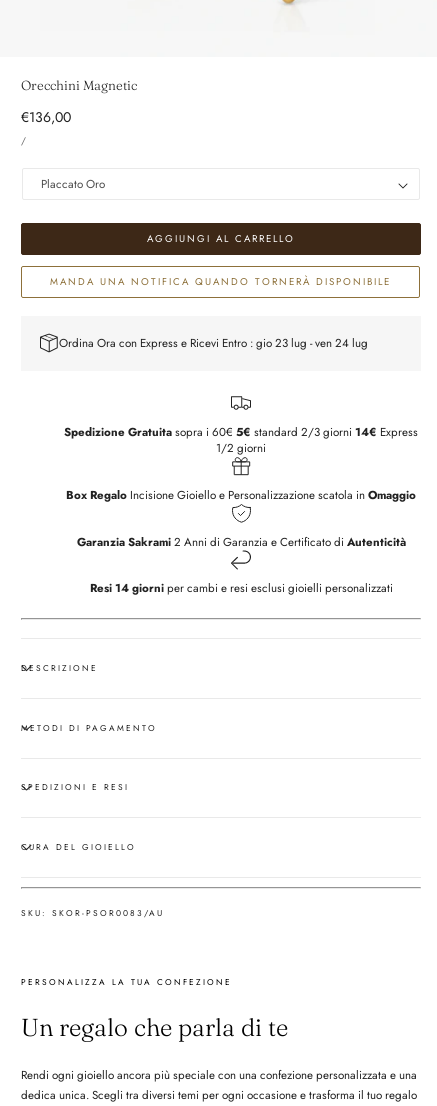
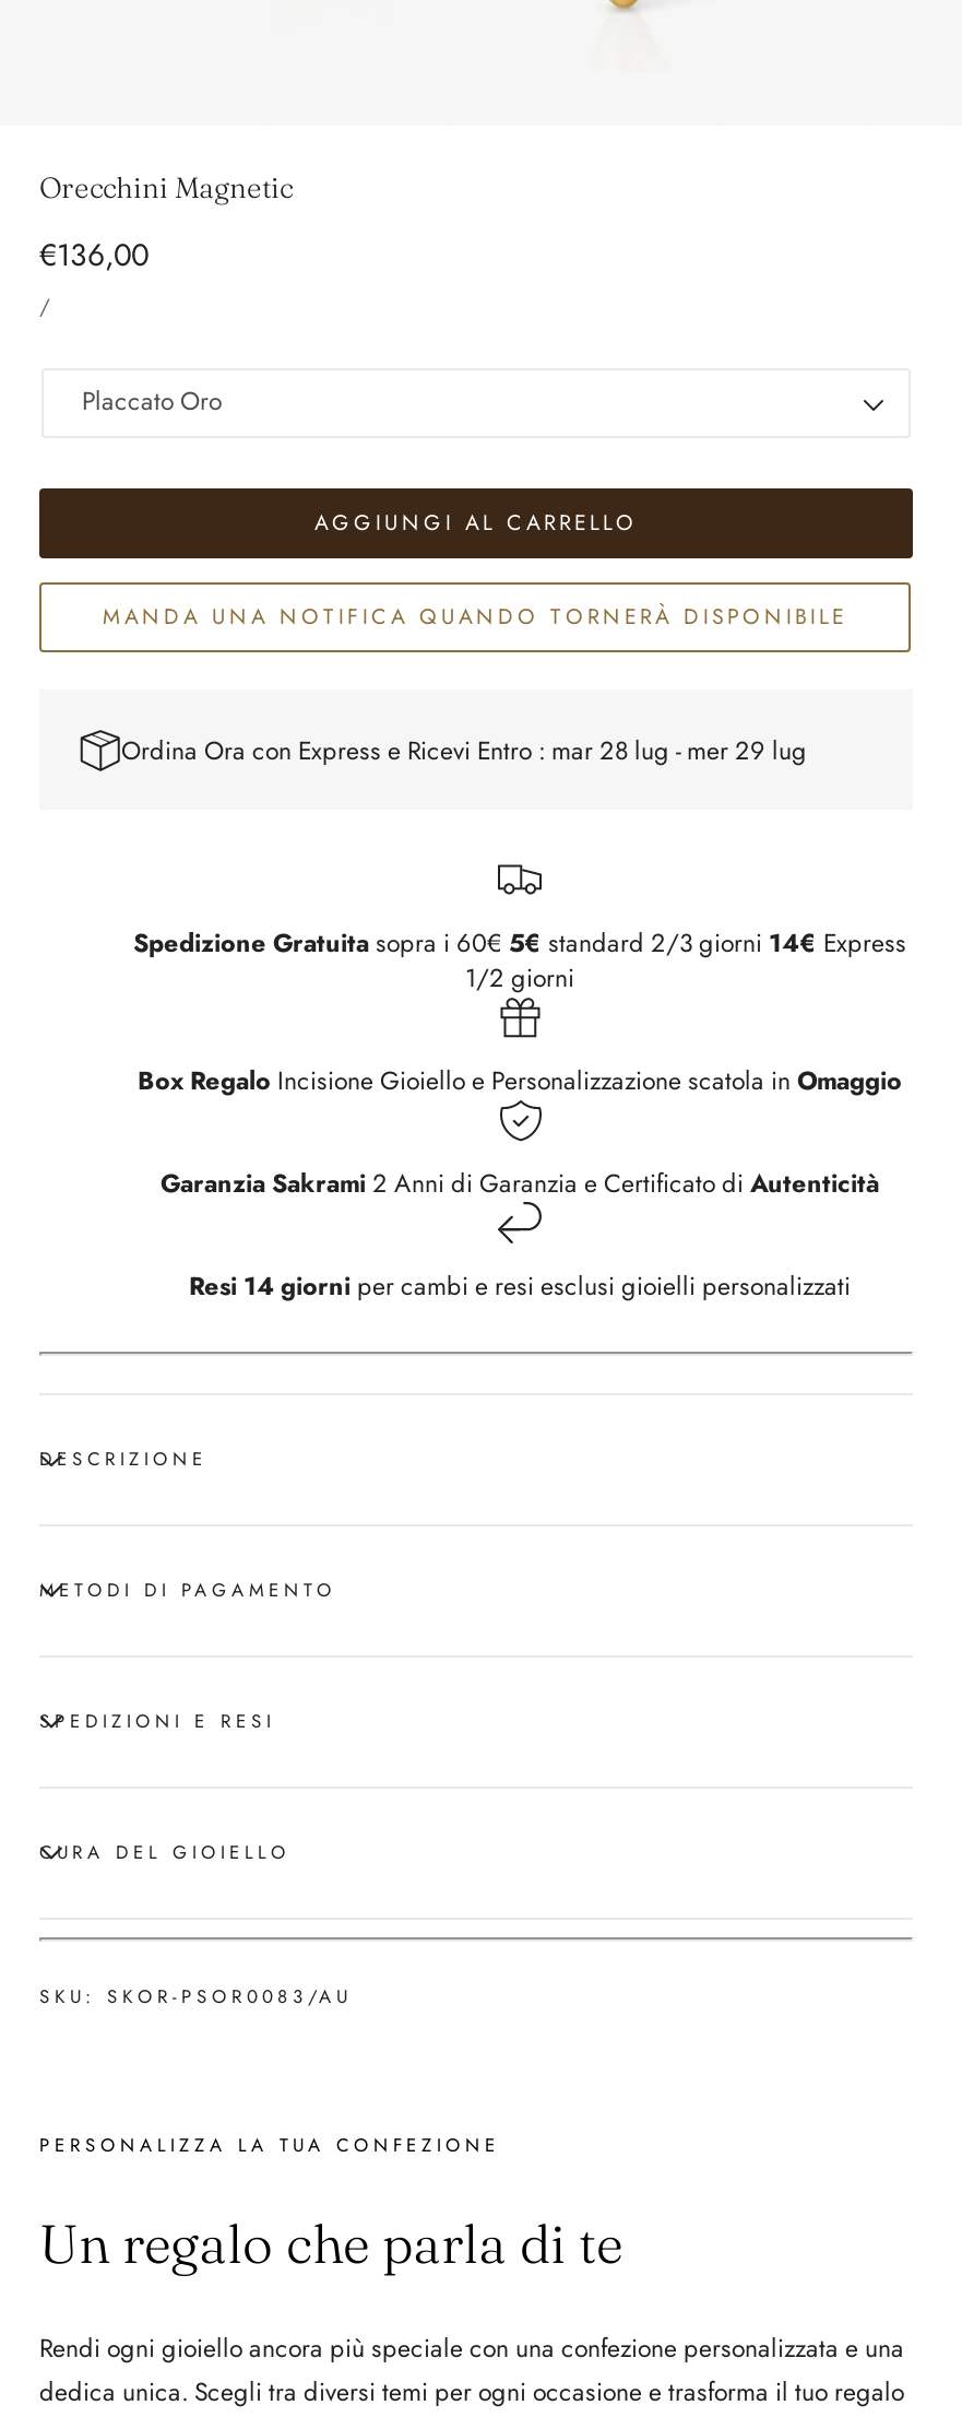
[58,335,367,351] Ordina Ora con Express e Ricevi Entro : gio 23 lug - ven 24 lug -> [121,733,807,767] Ordina Ora con Express e Ricevi Entro : mar 28 lug - mer 29 lug

